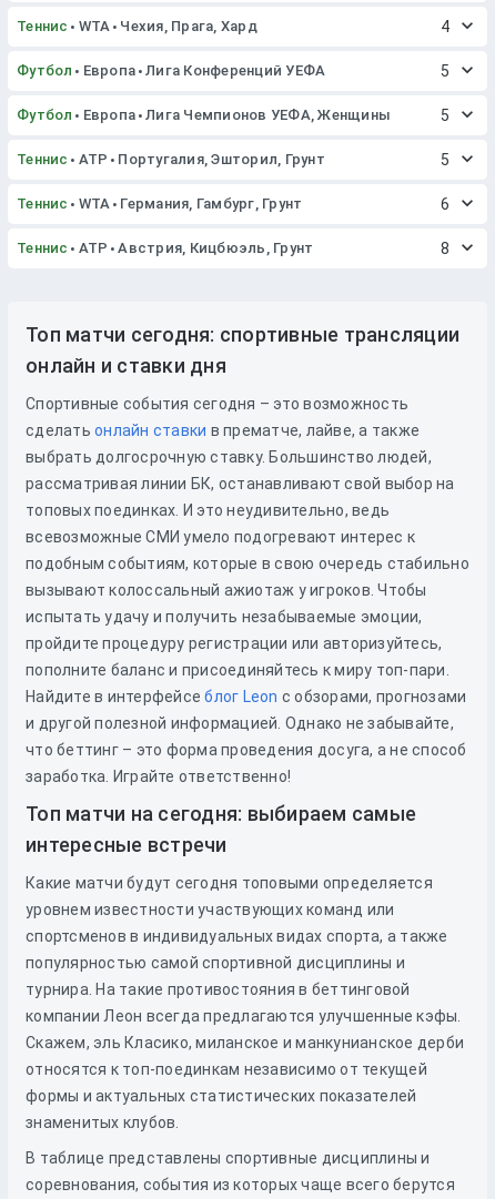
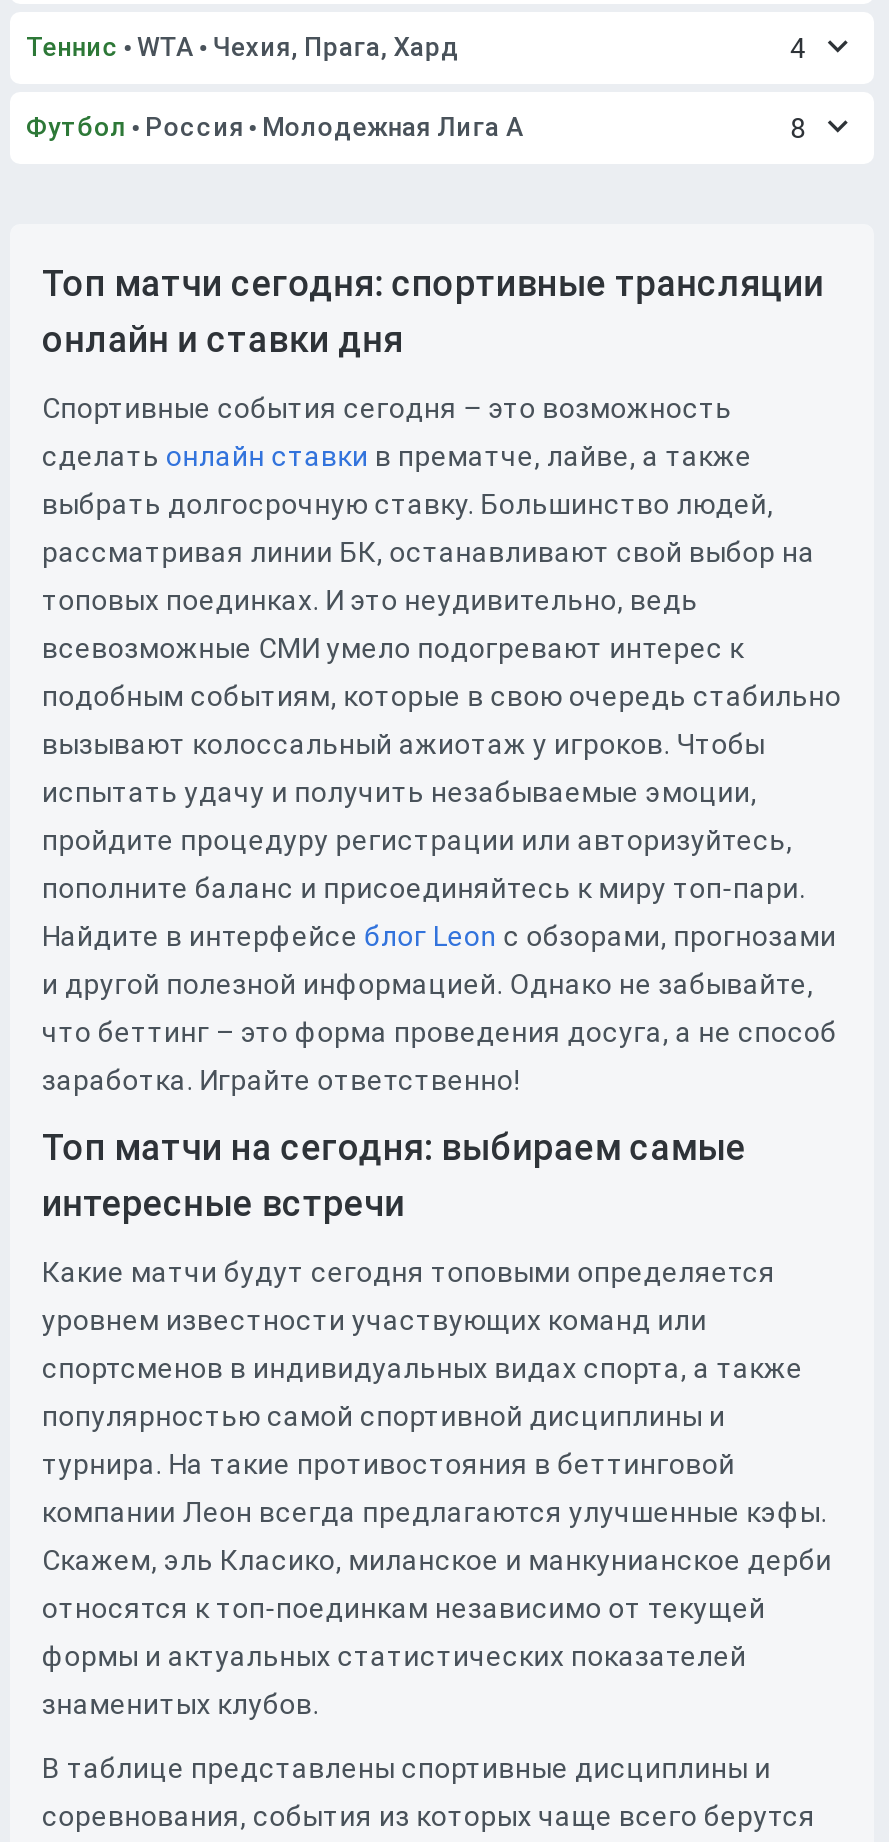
[17,62,450,256] Футбол Европа Лига Конференций УЕФА | 5 | Футбол Европа Лига Чемпионов УЕФА, Женщины | 5 | Теннис ATP Португалия, Эшторил, Грунт | 5 | Теннис WTA Германия, Гамбург, Грунт | 6 | Теннис ATP Австрия, Кицбюэль, Грунт -> [26,112,524,142] Футбол Россия Молодежная Лига А

